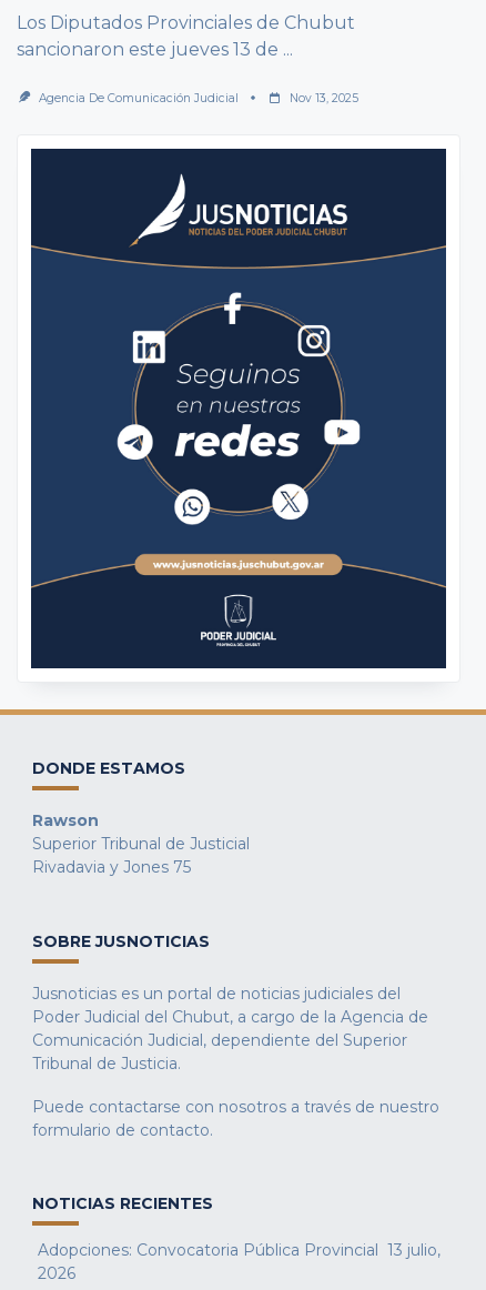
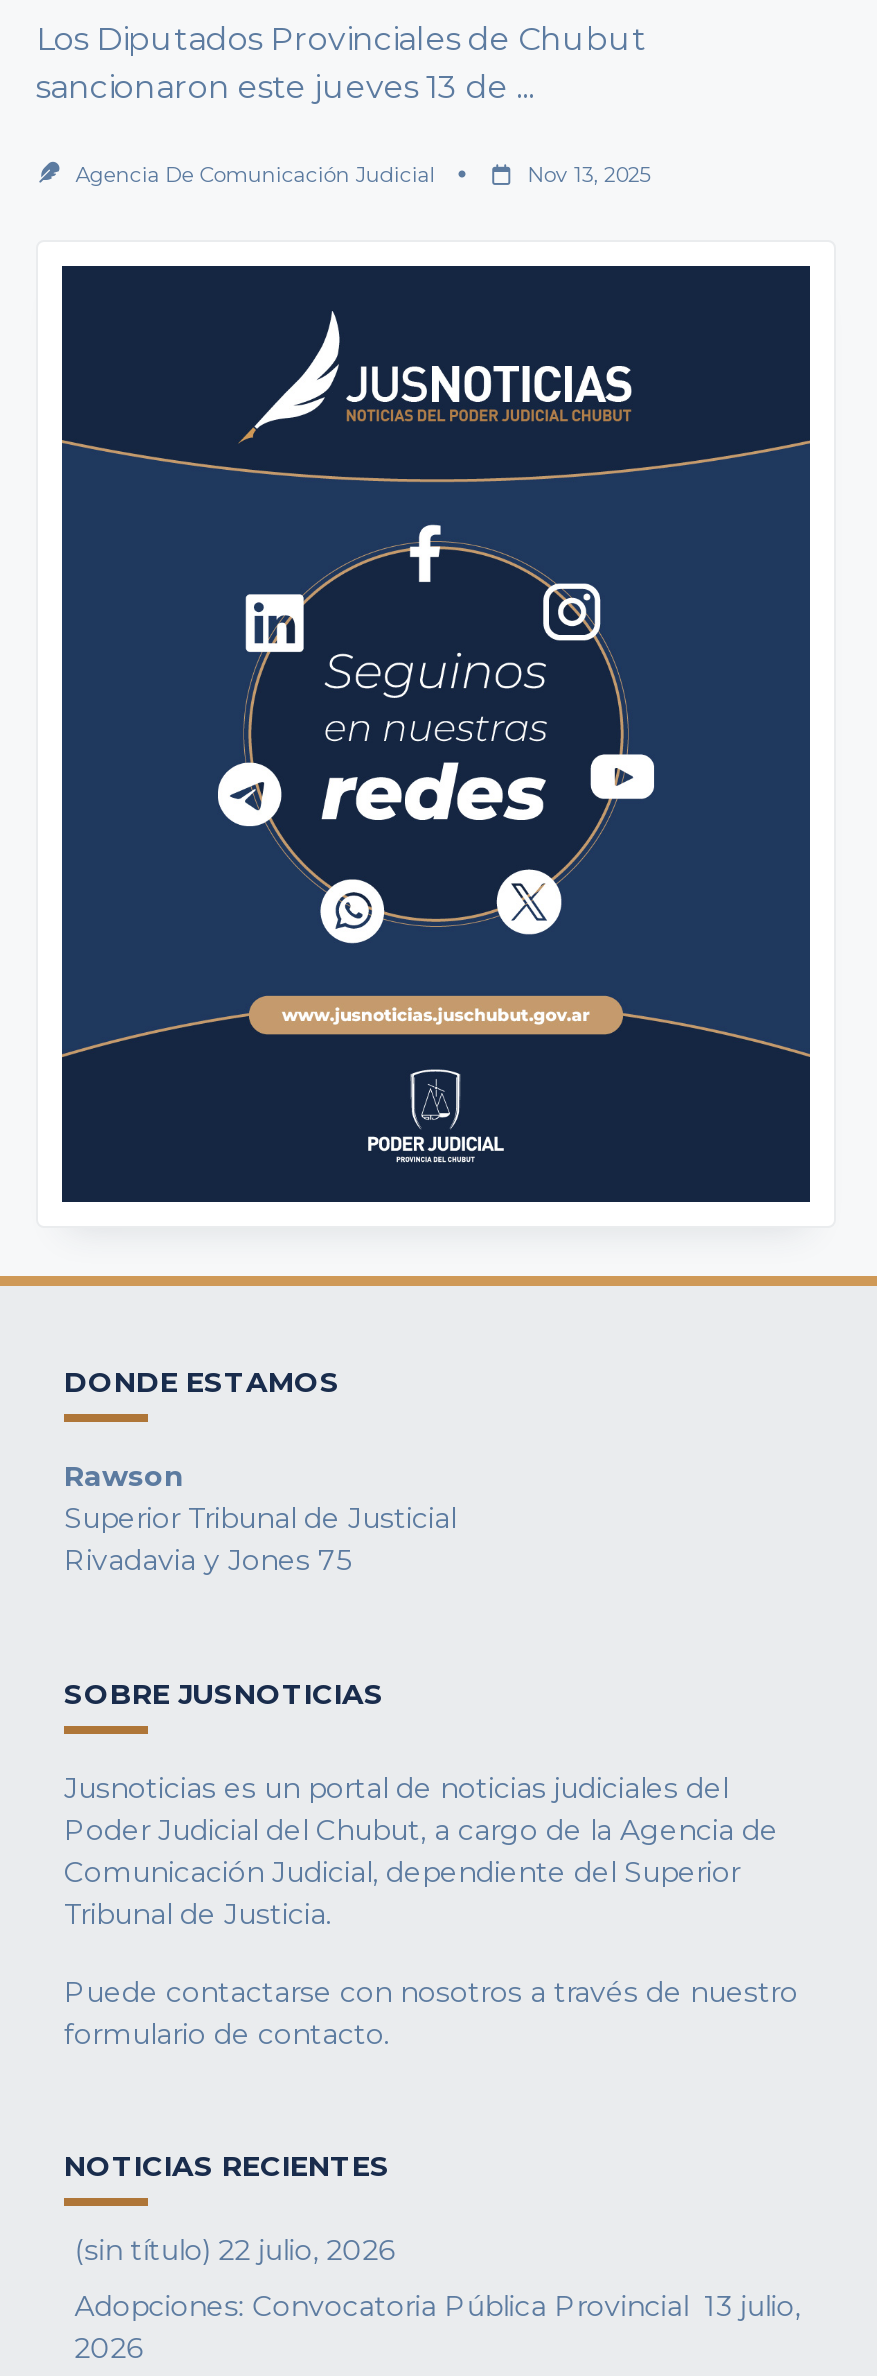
none -> [74,2232,394,2268] (sin título) 22 julio, 2026

